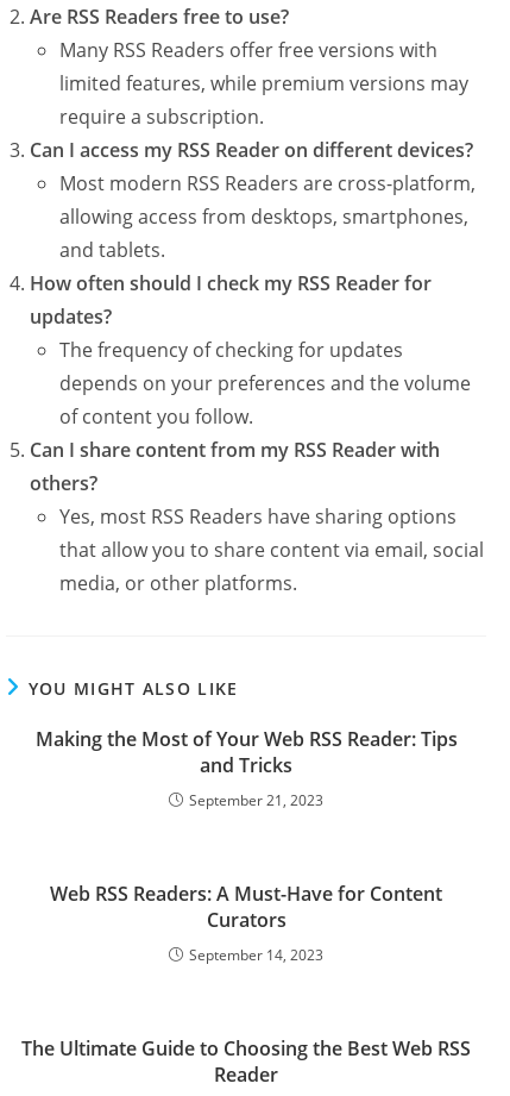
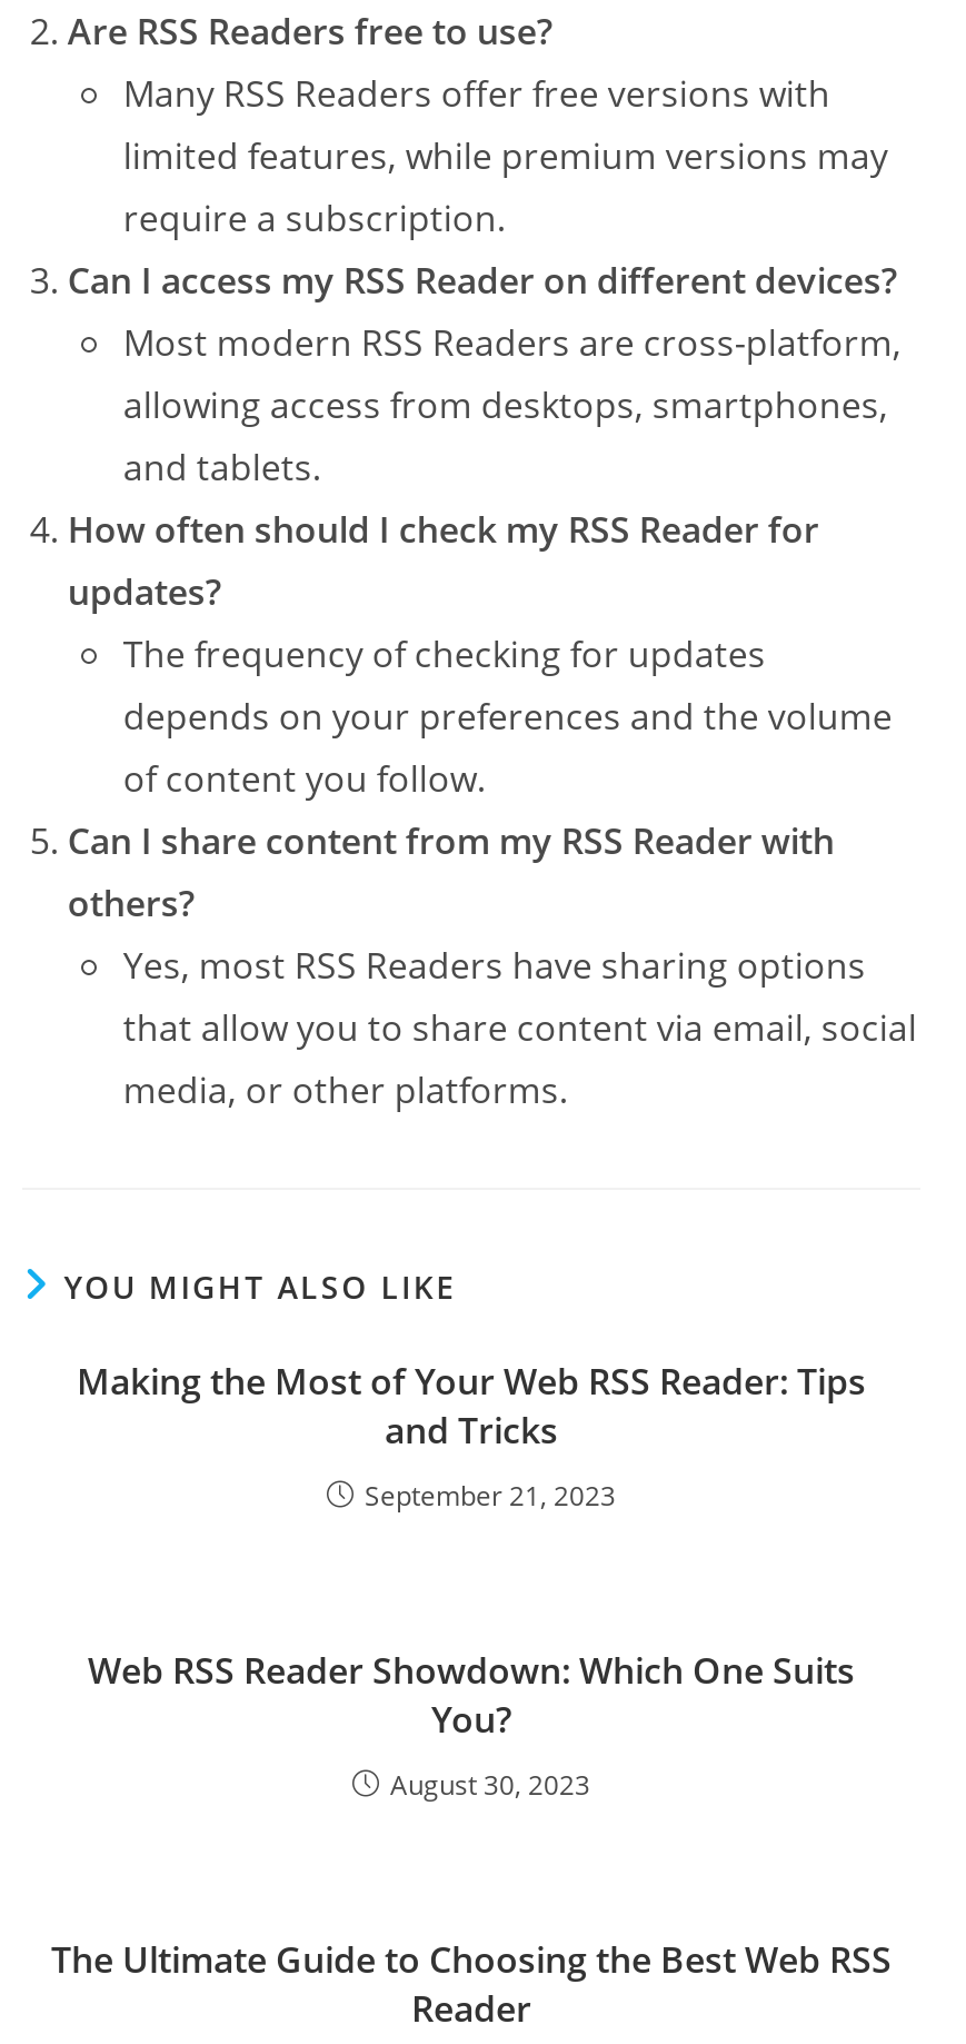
[50,881,442,933] Web RSS Readers: A Must-Have for Content | Curators -> [88,1646,855,1744] Web RSS Reader Showdown: Which One Suits | You?
[189,945,323,965] September 14, 2023 -> [390,1766,590,1804] August 30, 2023

